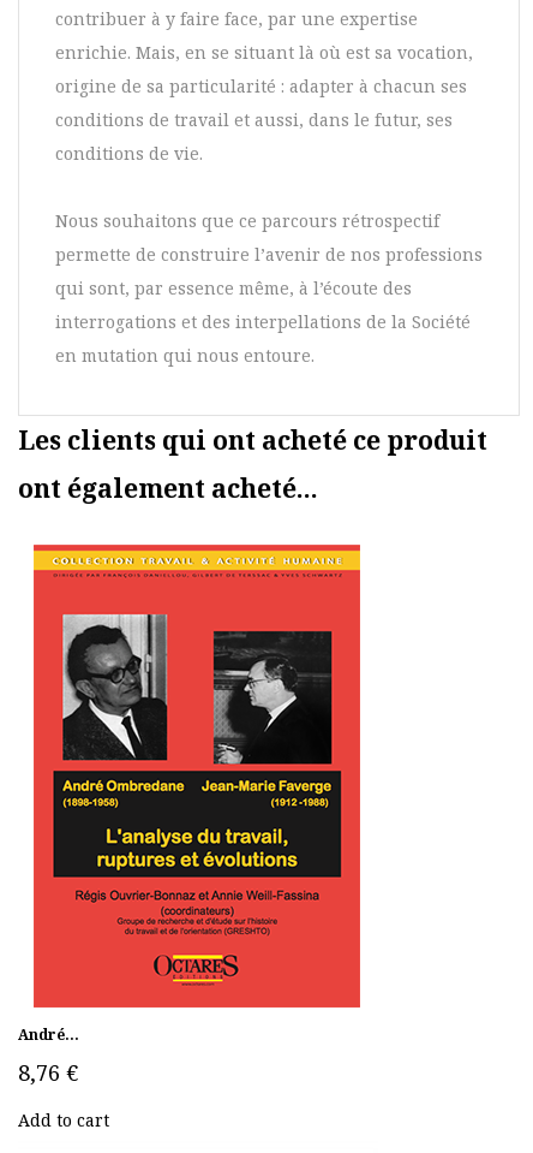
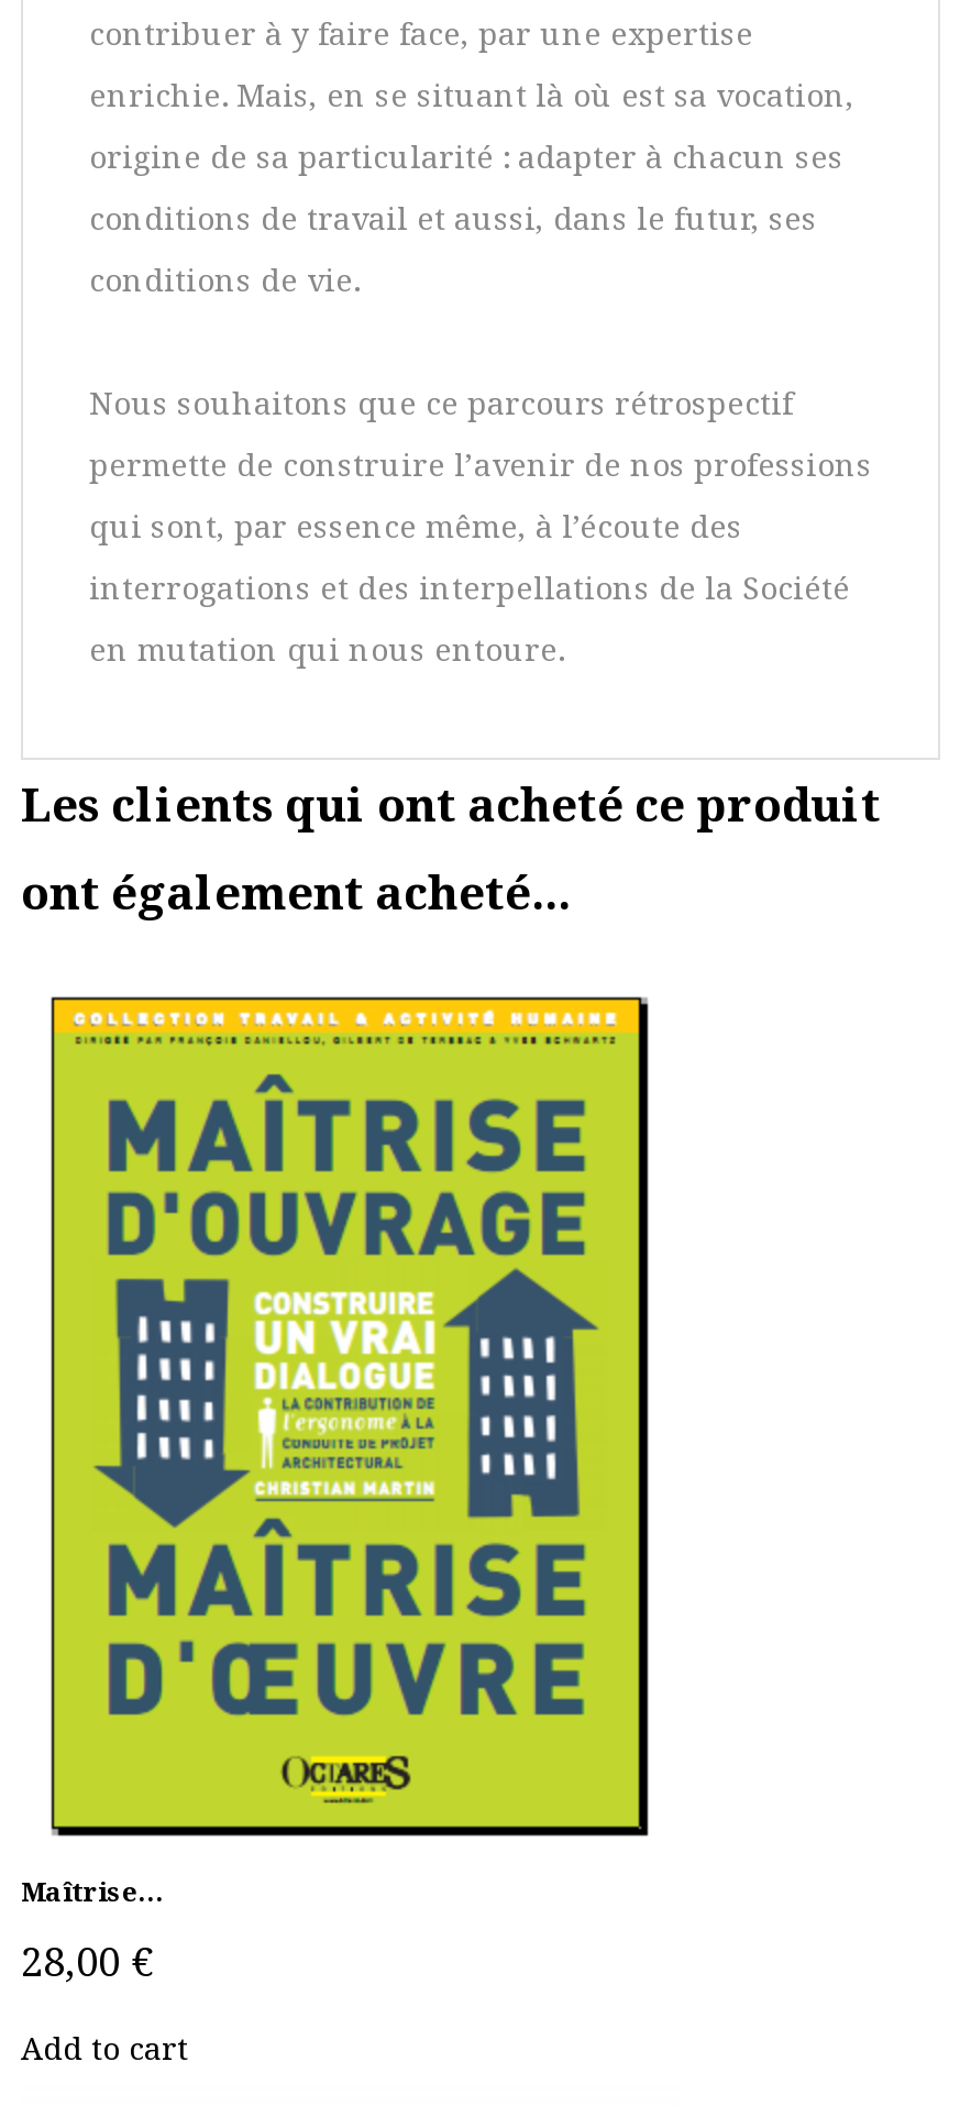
[18,543,361,1045] [image] | André... -> [21,995,650,1911] [image] | Maîtrise...
[18,1058,78,1087] 8,76 € -> [21,1935,153,1988] 28,00 €

